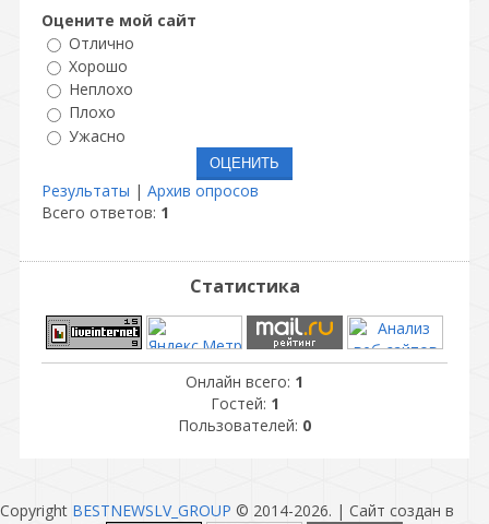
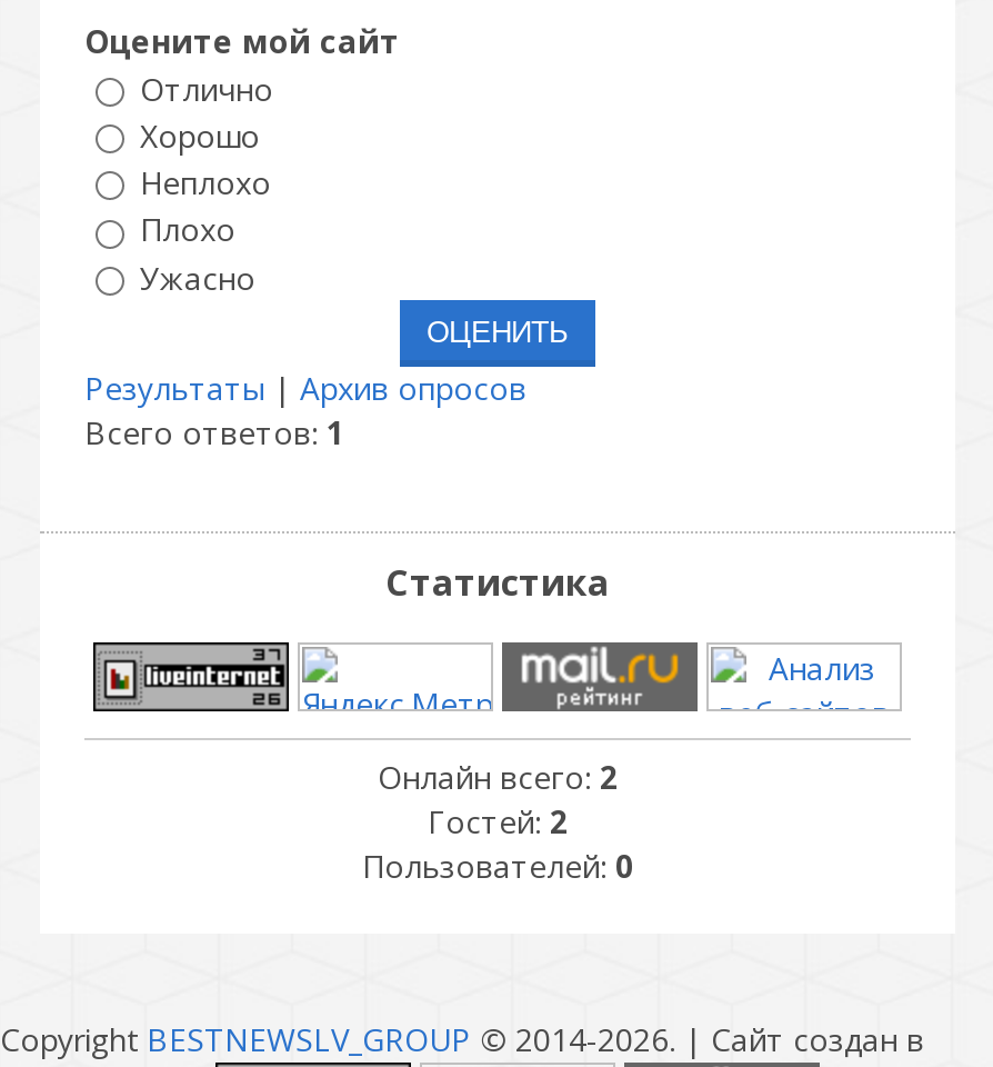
[186,371,303,391] Онлайн всего: 1 -> [378,755,618,797] Онлайн всего: 2
[210,392,279,413] Гостей: 1 -> [428,799,568,841] Гостей: 2

